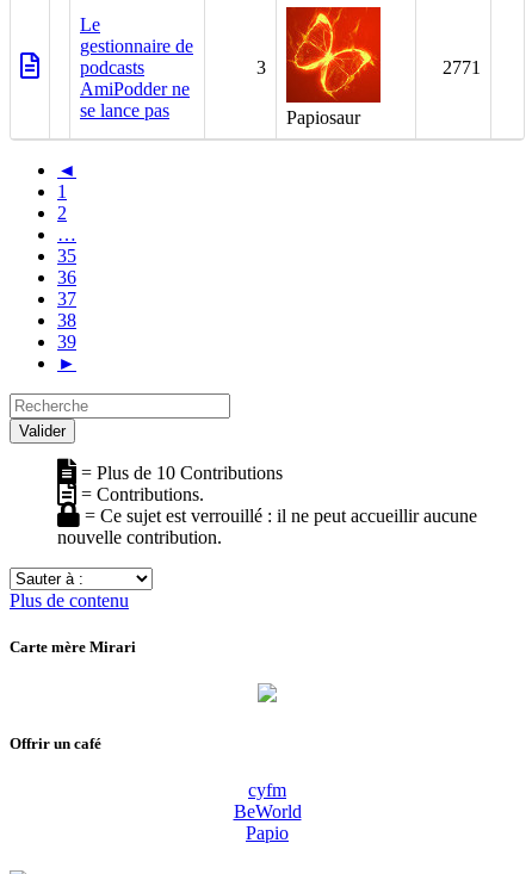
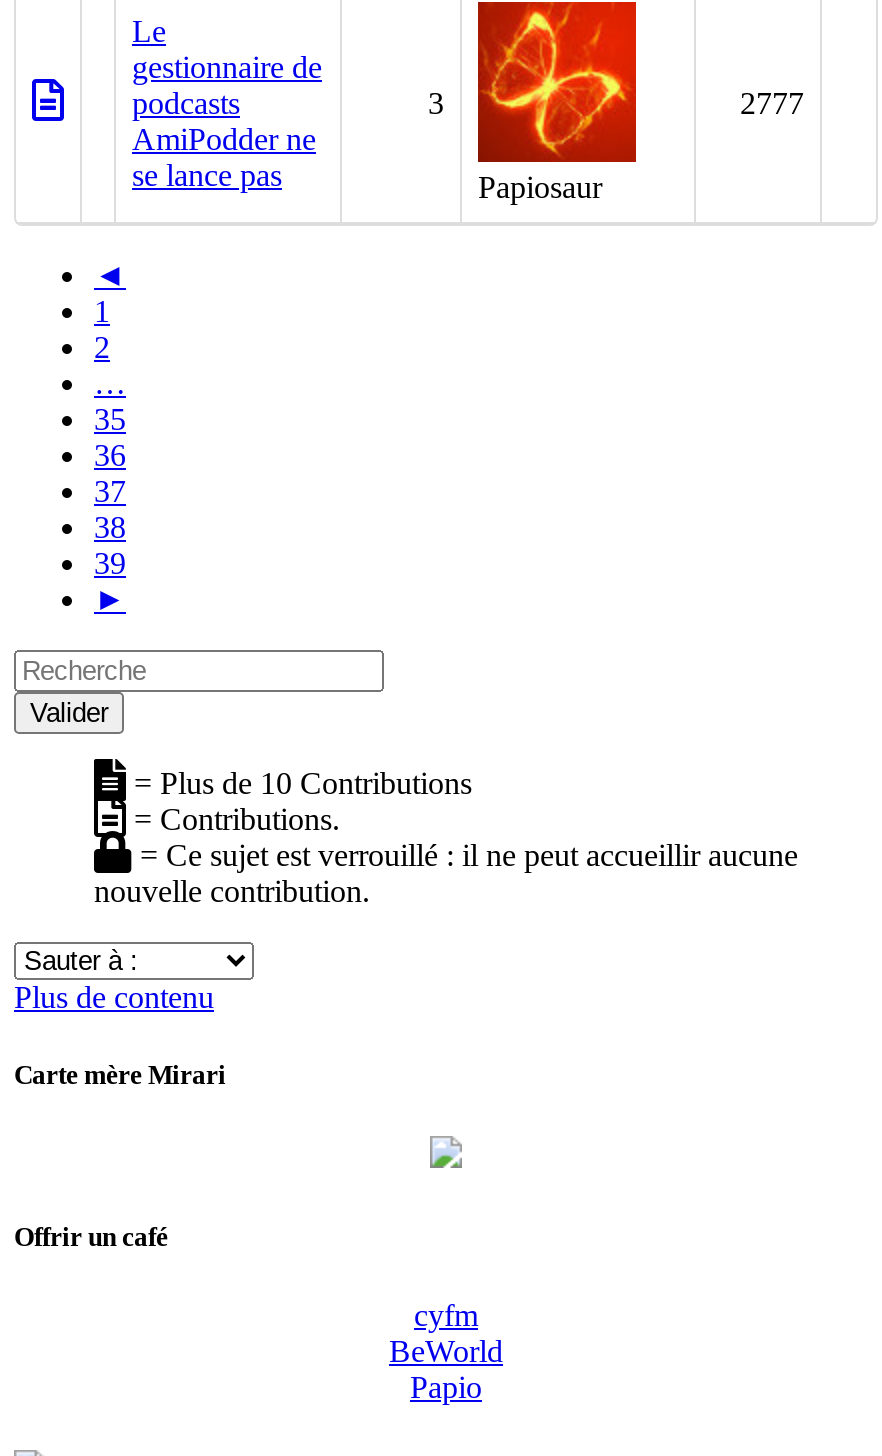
[443,57,481,78] 2771 -> [740,86,804,120] 2777

